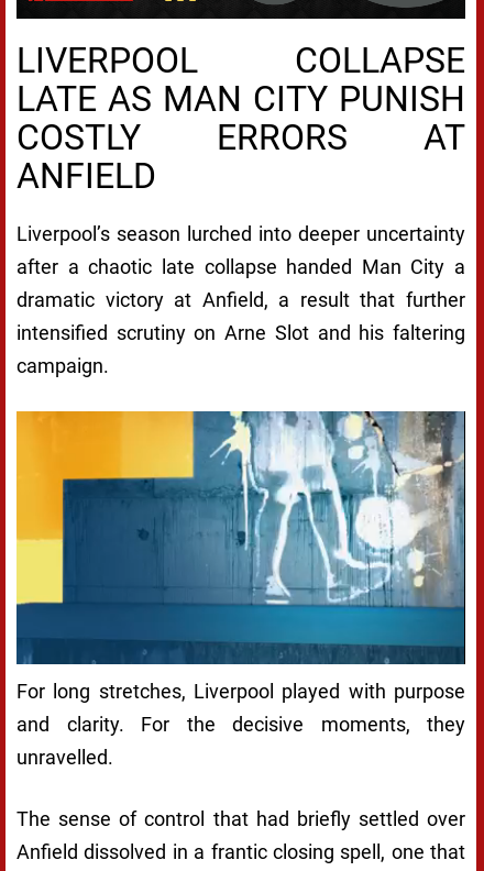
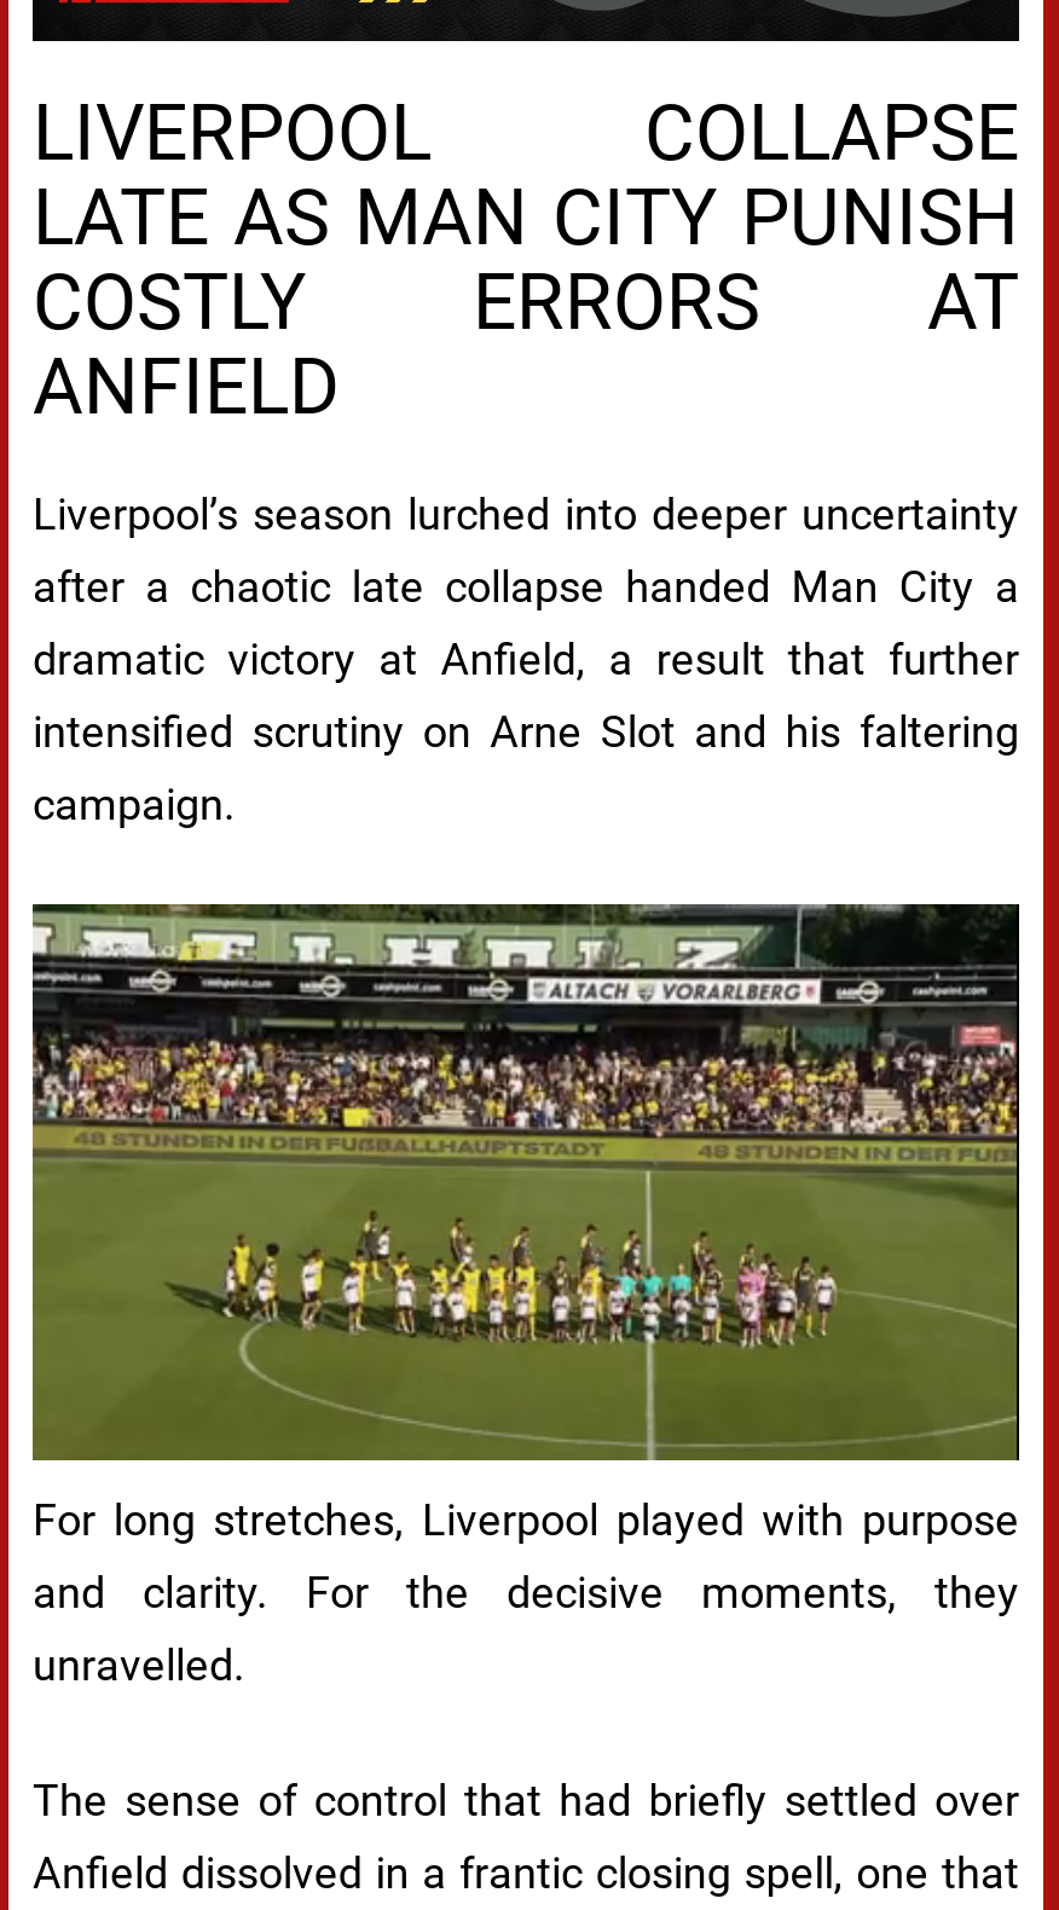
[15,410,465,665] [image] -> [30,902,1019,1463] [image]

